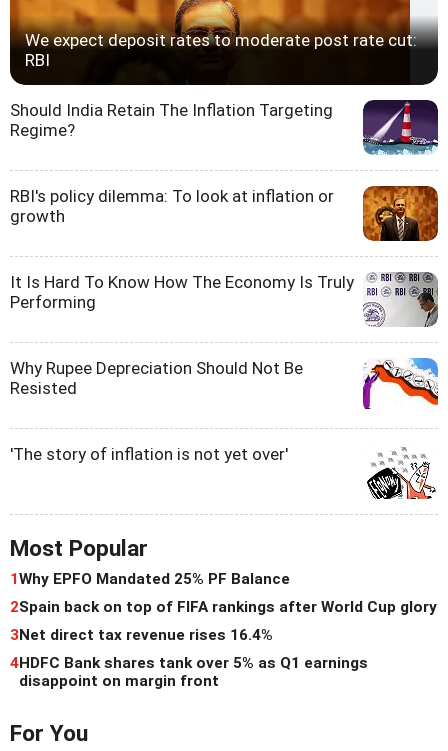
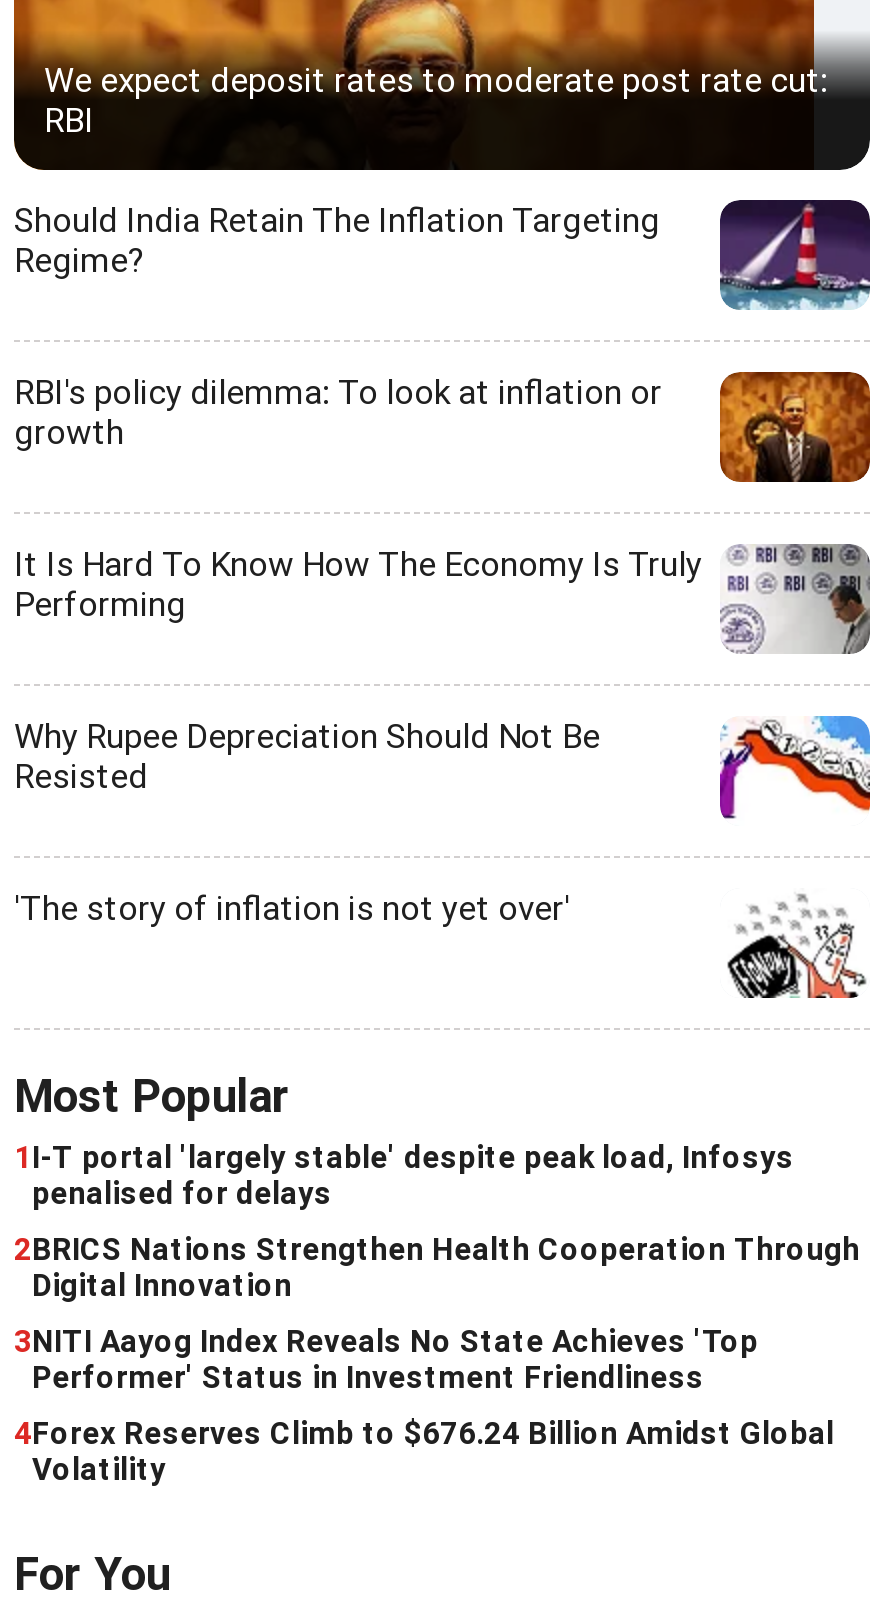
[10,570,290,588] 1Why EPFO Mandated 25% PF Balance -> [14,1140,794,1212] 1 I-T portal 'largely stable' despite peak load, Infosys | penalised for delays
[10,598,437,616] 2Spain back on top of FIFA rankings after World Cup glory -> [14,1232,860,1304] 2BRICS Nations Strengthen Health Cooperation Through | Digital Innovation
[10,626,273,644] 3Net direct tax revenue rises 16.4% -> [14,1324,758,1396] 3NITI Aayog Index Reveals No State Achieves 'Top | Performer' Status in Investment Friendliness
[10,654,368,690] 4HDFC Bank shares tank over 5% as Q1 earnings | disappoint on margin front -> [14,1416,834,1488] 4Forex Reserves Climb to $676.24 Billion Amidst Global | Volatility

